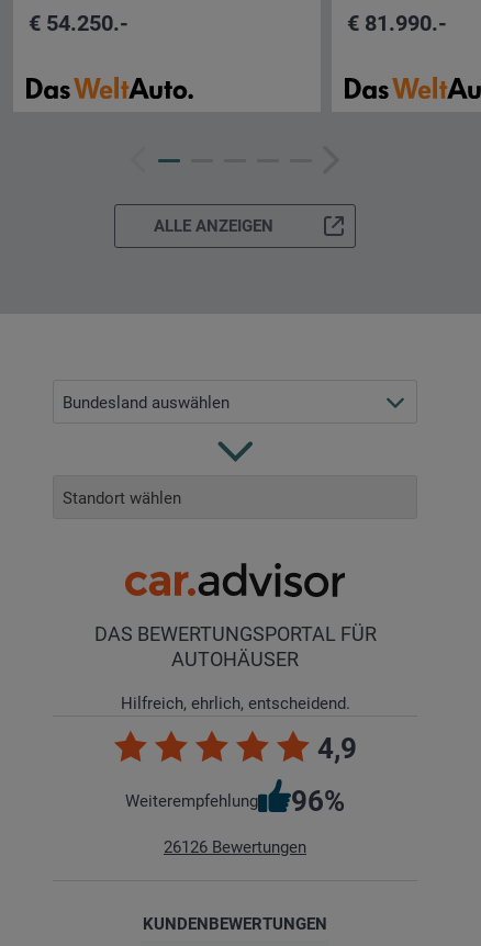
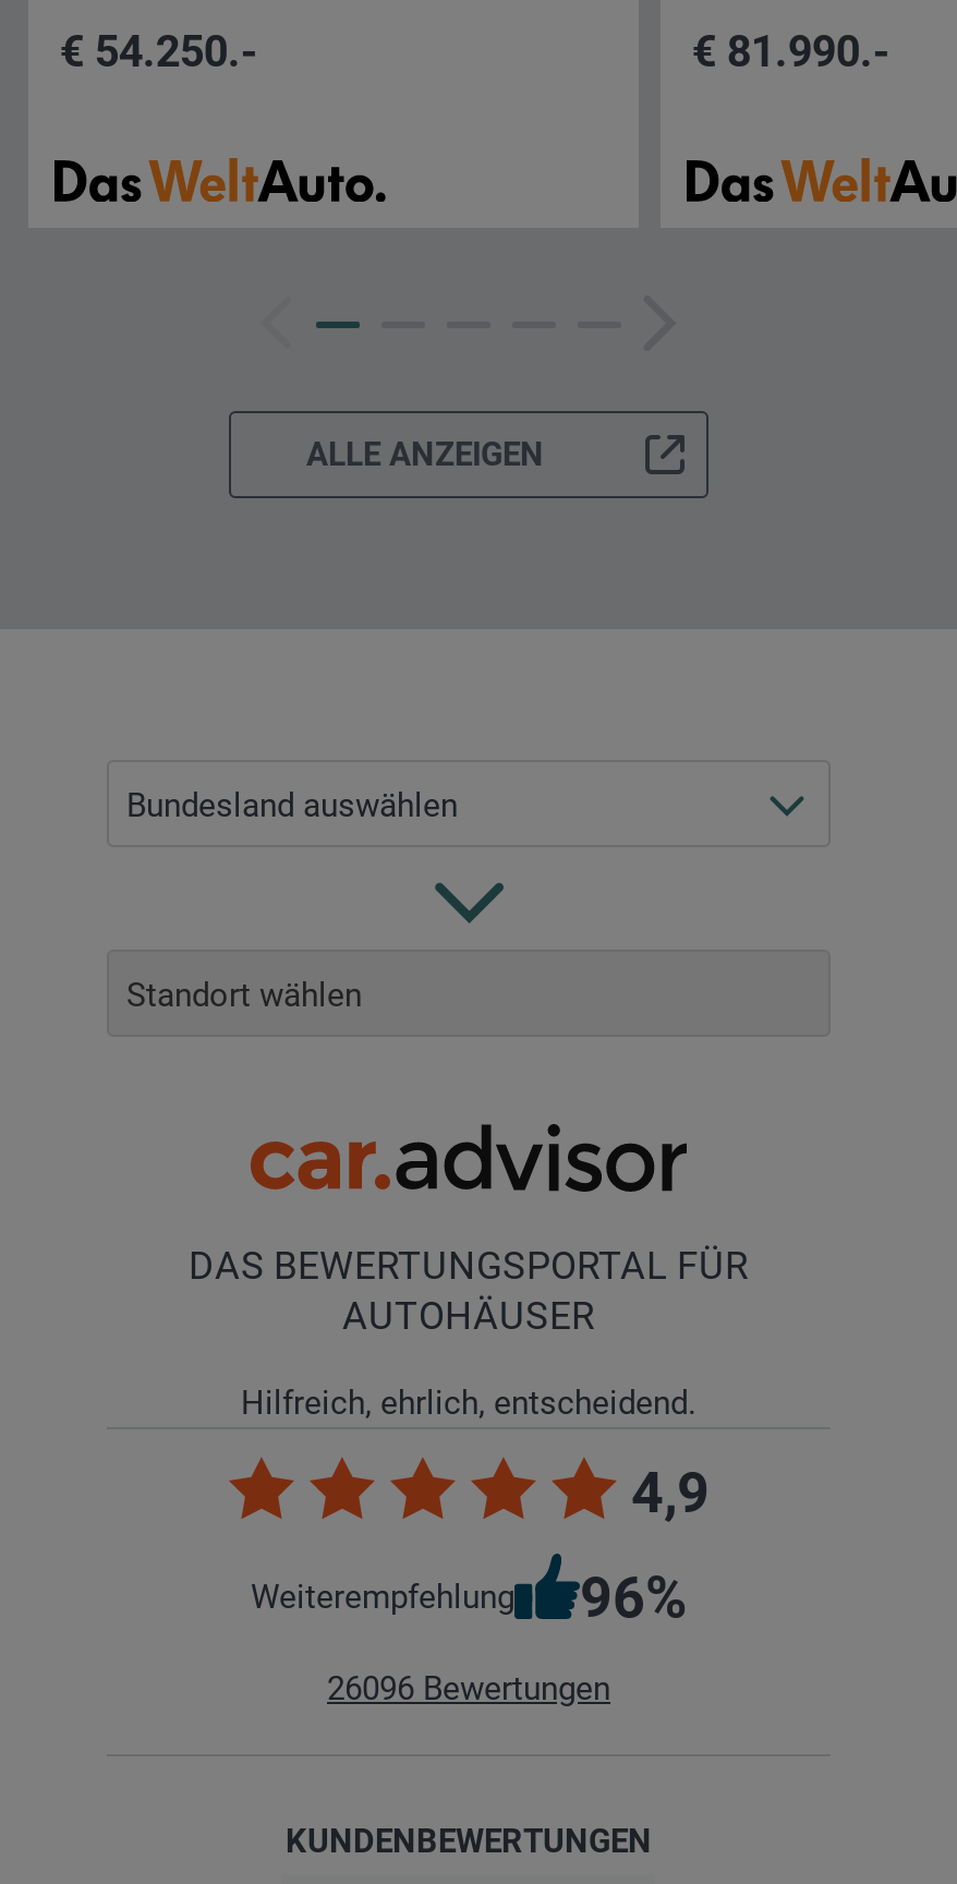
[164,838,306,857] 26126 Bewertungen -> [327,1670,610,1709] 26096 Bewertungen

